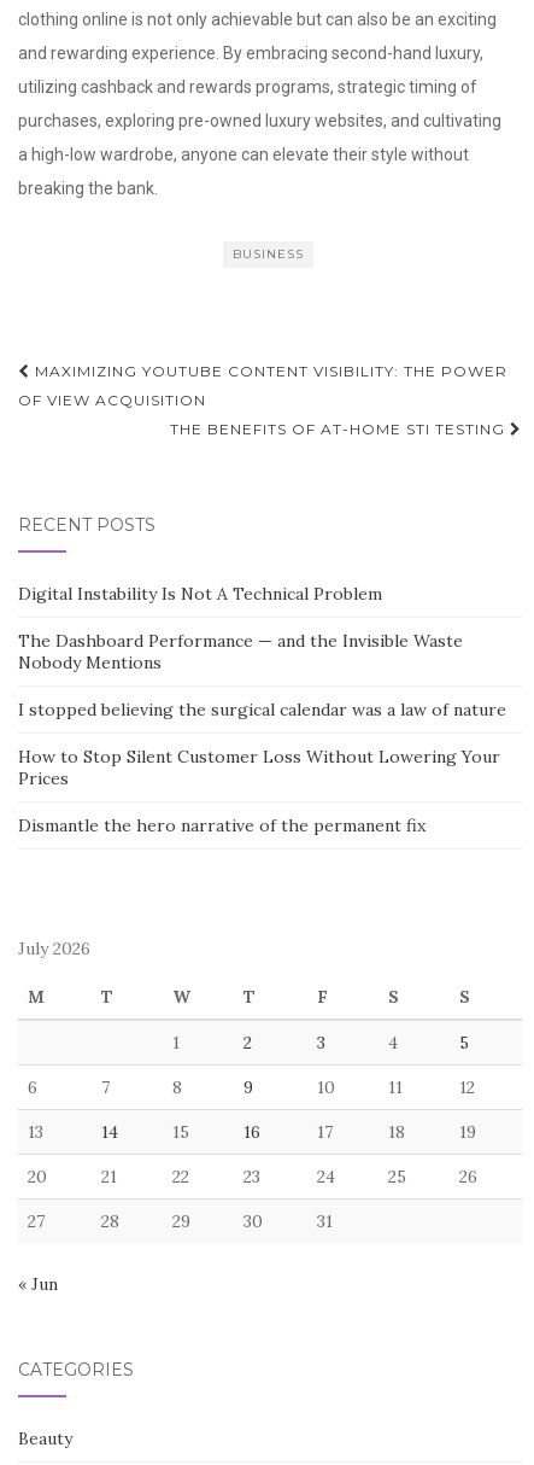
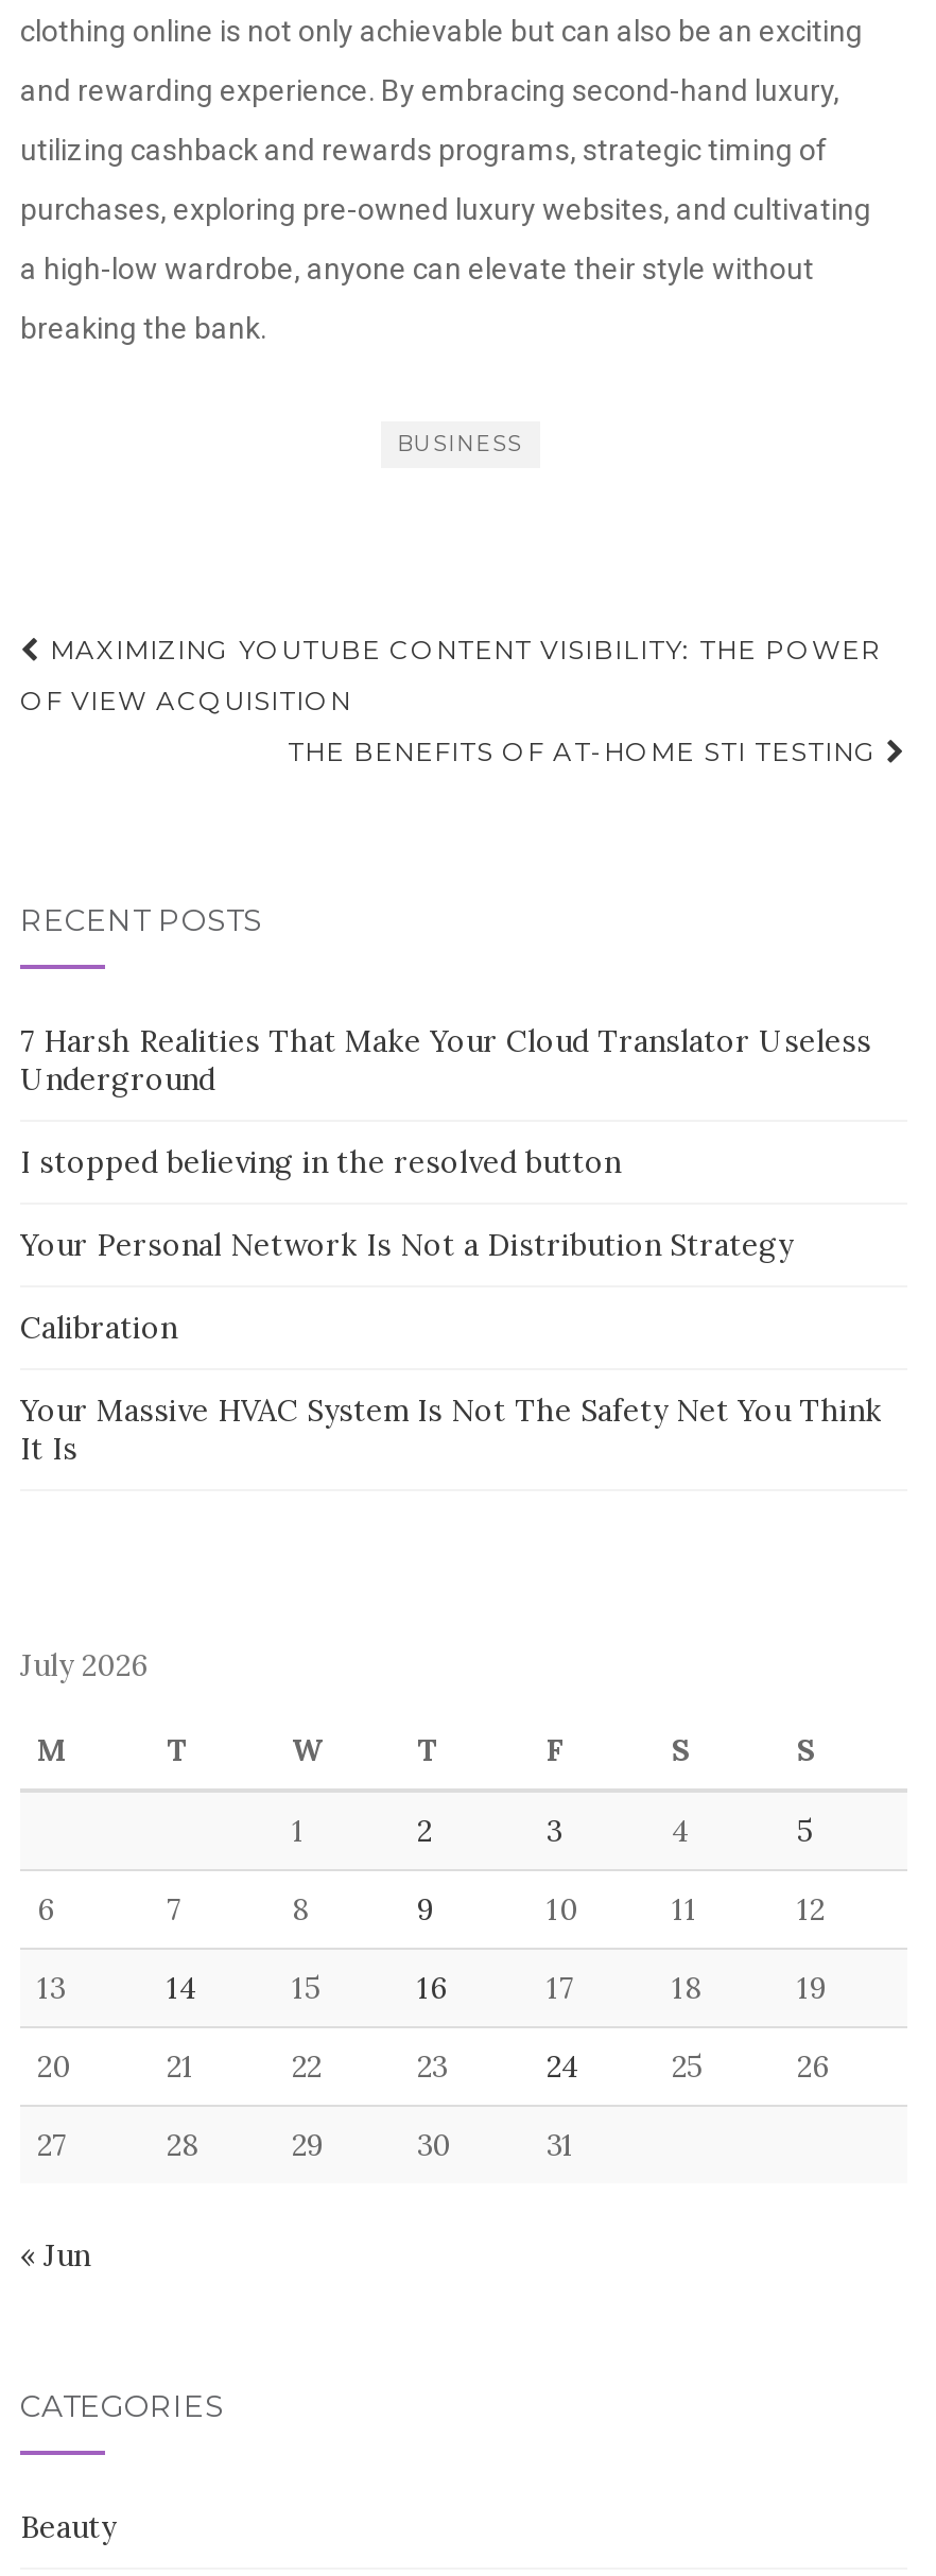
[18,582,382,604] Digital Instability Is Not A Technical Problem -> [20,1021,871,1097] 7 Harsh Realities That Make Your Cloud Translator Useless | Underground
[18,629,463,673] The Dashboard Performance — and the Invisible Waste | Nobody Mentions -> [20,1142,621,1180] I stopped believing in the resolved button
[18,698,506,720] I stopped believing the surgical calendar was a law of nature -> [20,1225,793,1263] Your Personal Network Is Not a Distribution Strategy
[18,745,500,789] How to Stop Silent Customer Loss Without Lowering Your | Prices -> [20,1308,177,1346] Calibration
[18,814,426,836] Dismantle the hero narrative of the permanent fix -> [20,1390,882,1467] Your Massive HVAC System Is Not The Safety Net You Think | It Is

